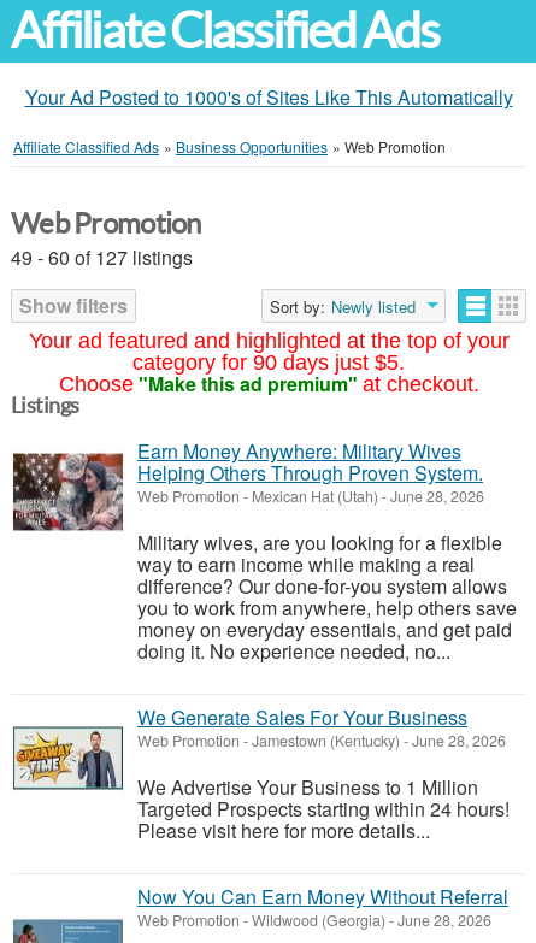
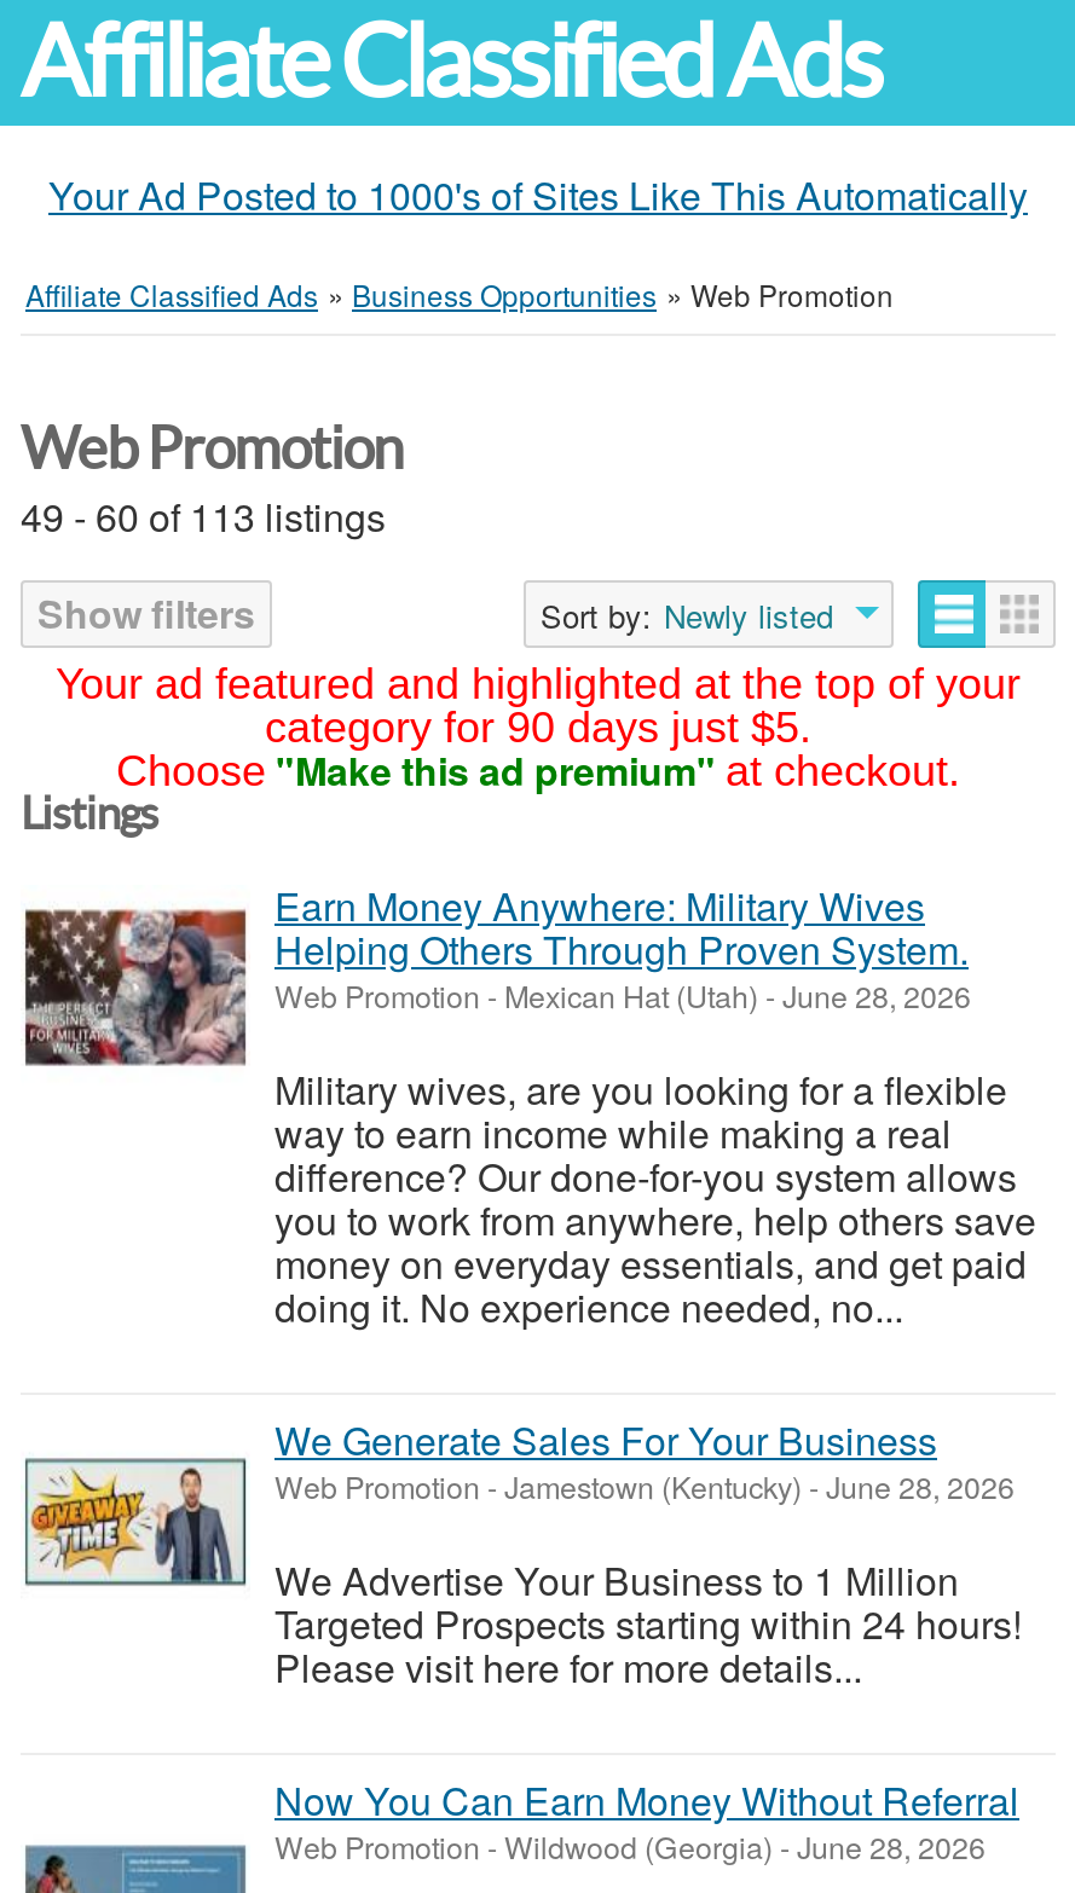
[11,243,193,271] 49 - 60 of 127 listings -> [21,488,386,544] 49 - 60 of 113 listings

